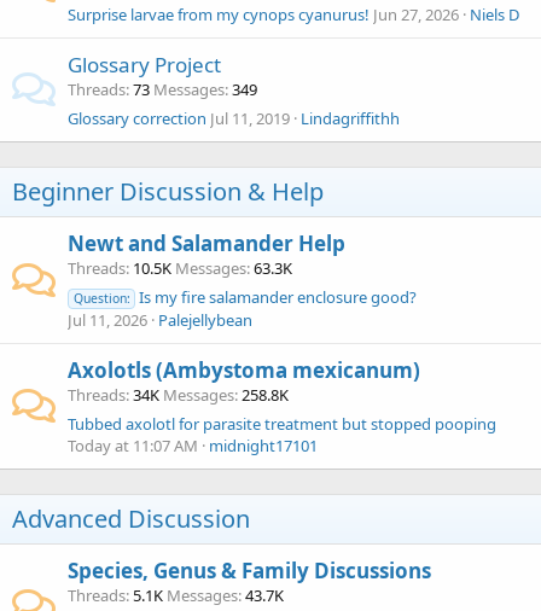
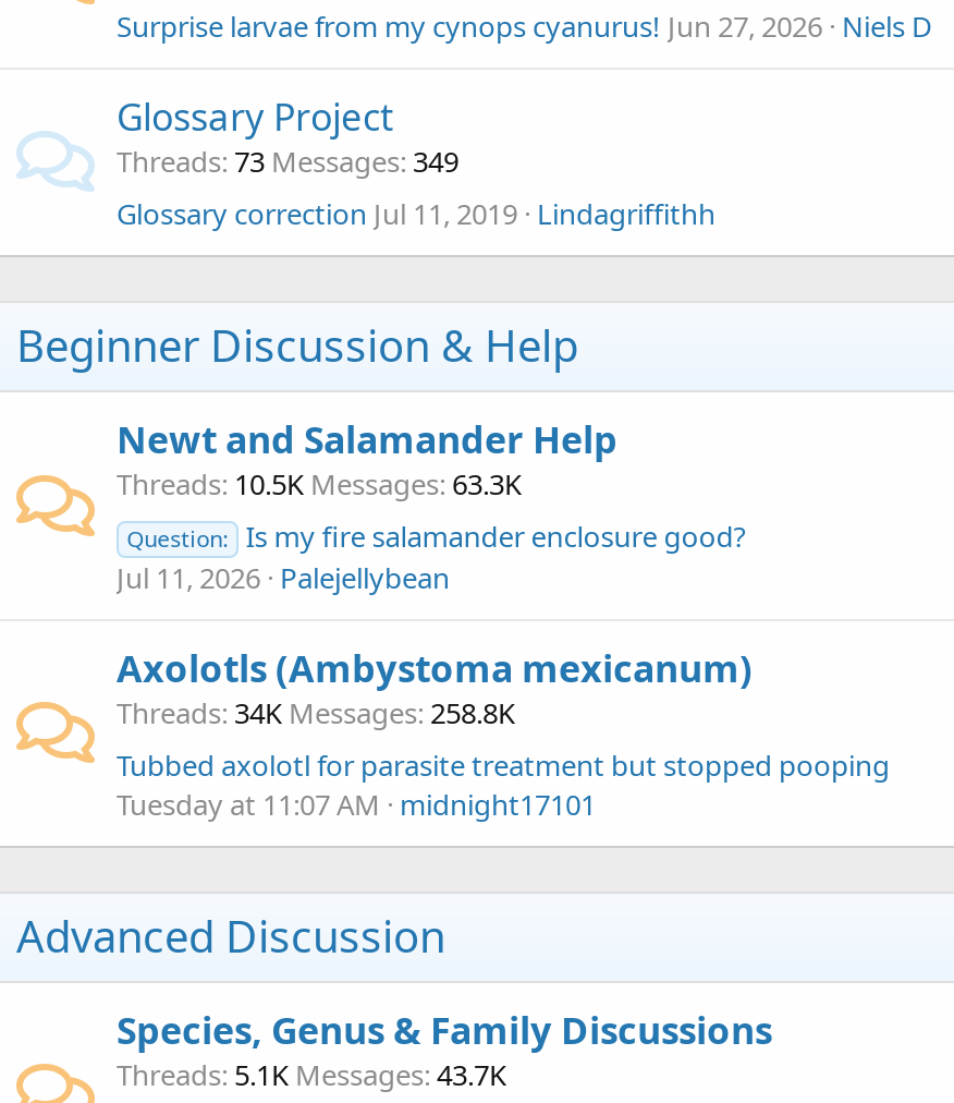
[68,435,318,456] Today at 11:07 AM midnight17101 -> [117,785,596,824] Tuesday at 11:07 AM midnight17101

